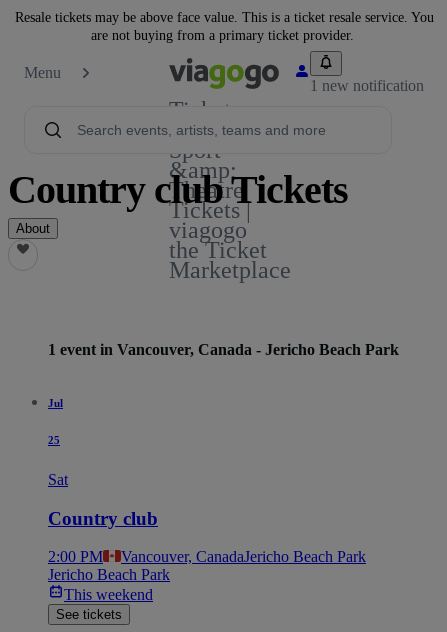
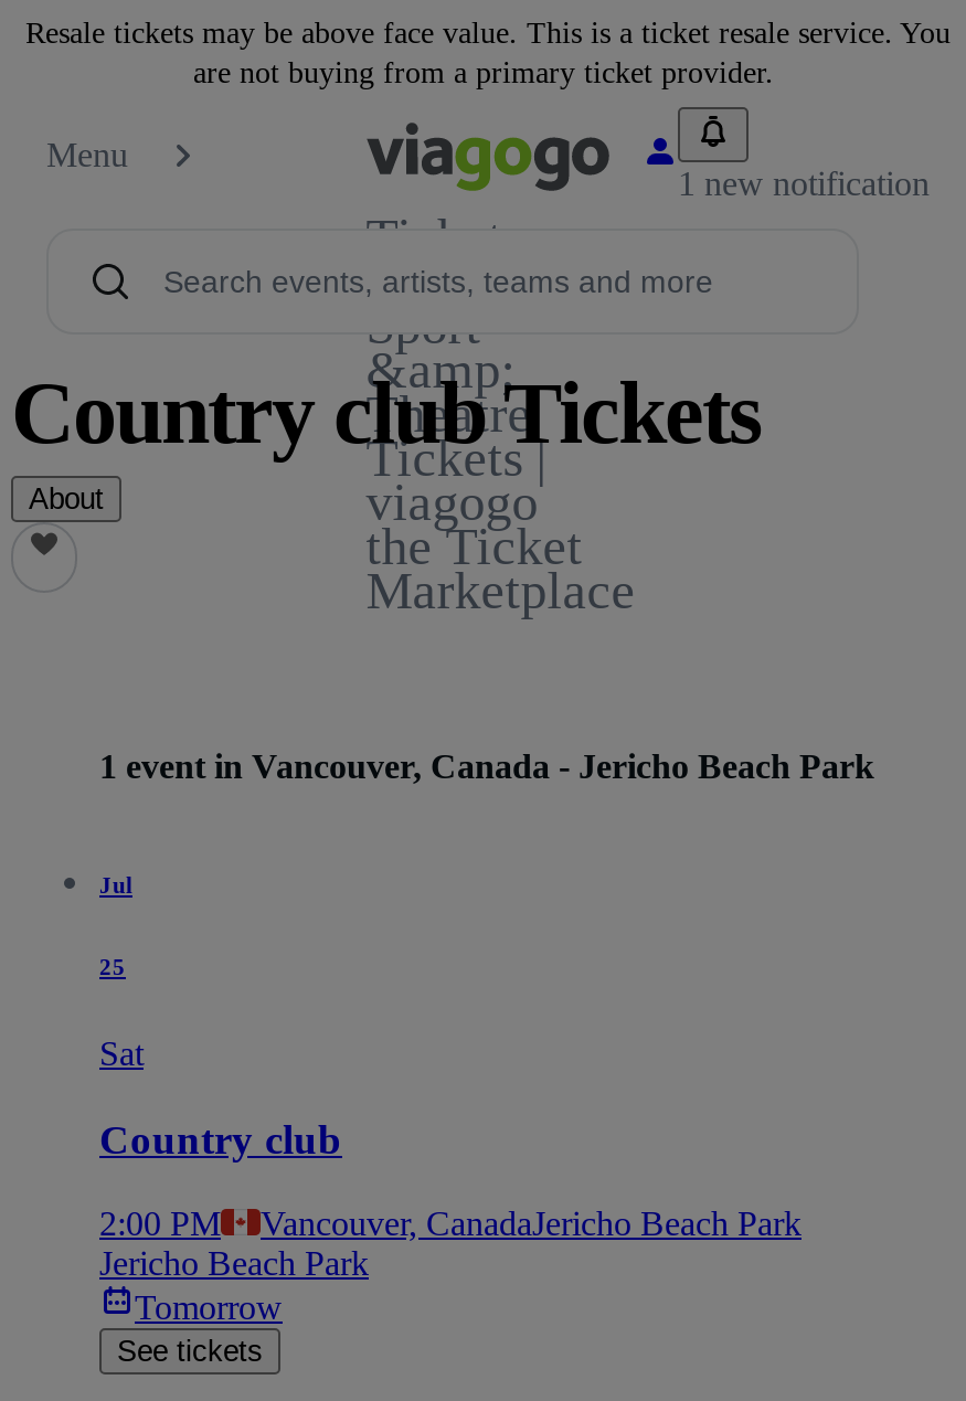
[64,586,153,603] This weekend -> [135,1289,283,1327] Tomorrow

